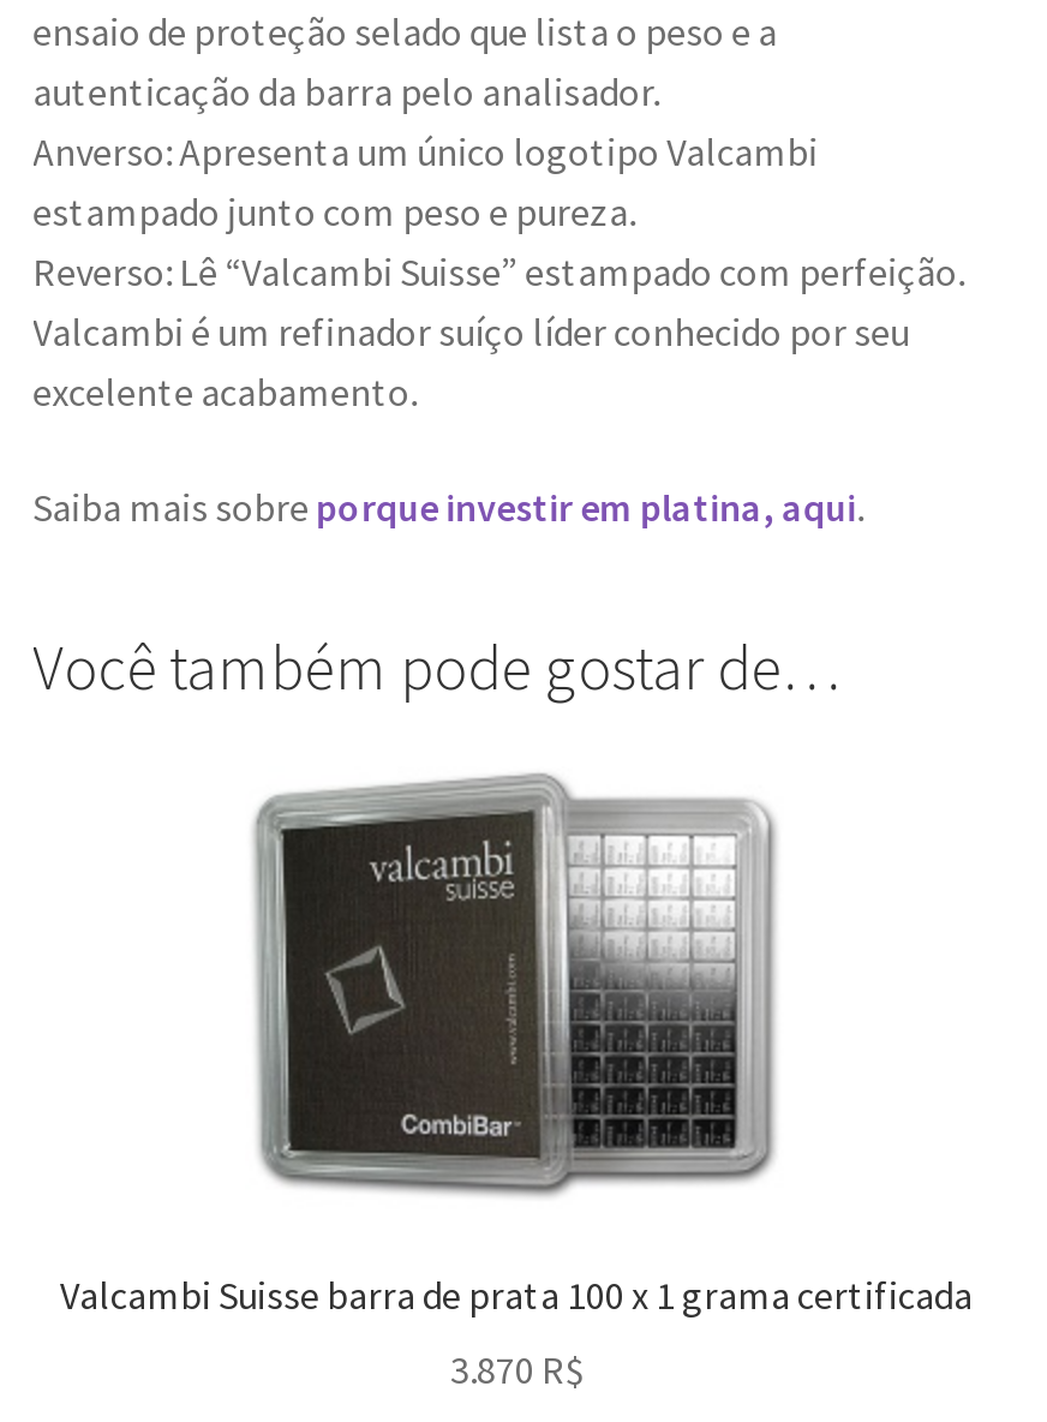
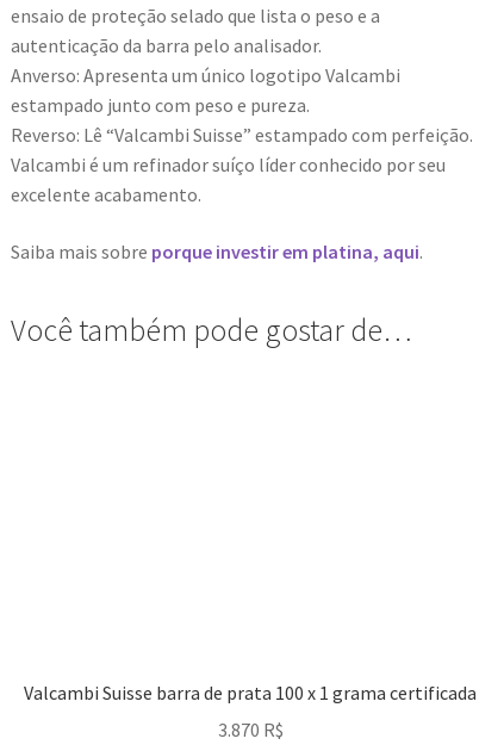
[252,771,778,1199] [image] -> none

